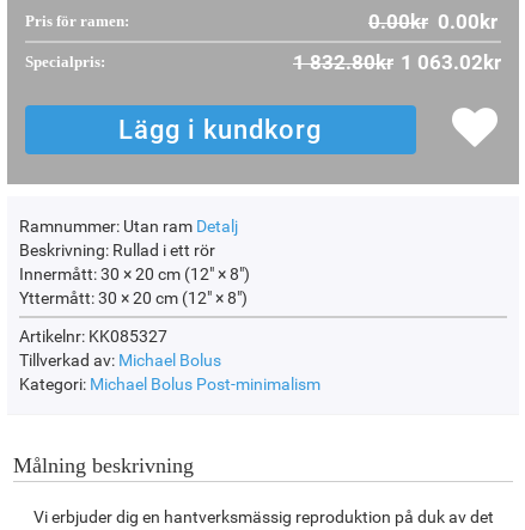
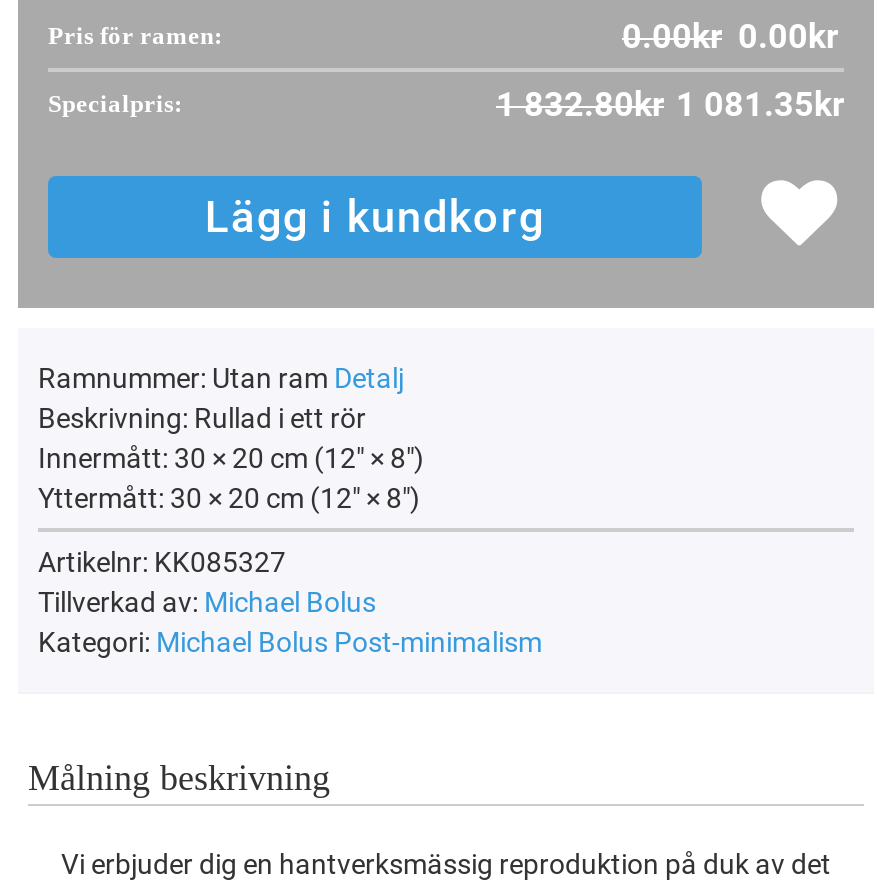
[293,50,501,74] 1 832.80kr 1 063.02kr -> [496,84,844,124] 1 832.80kr 1 081.35kr

